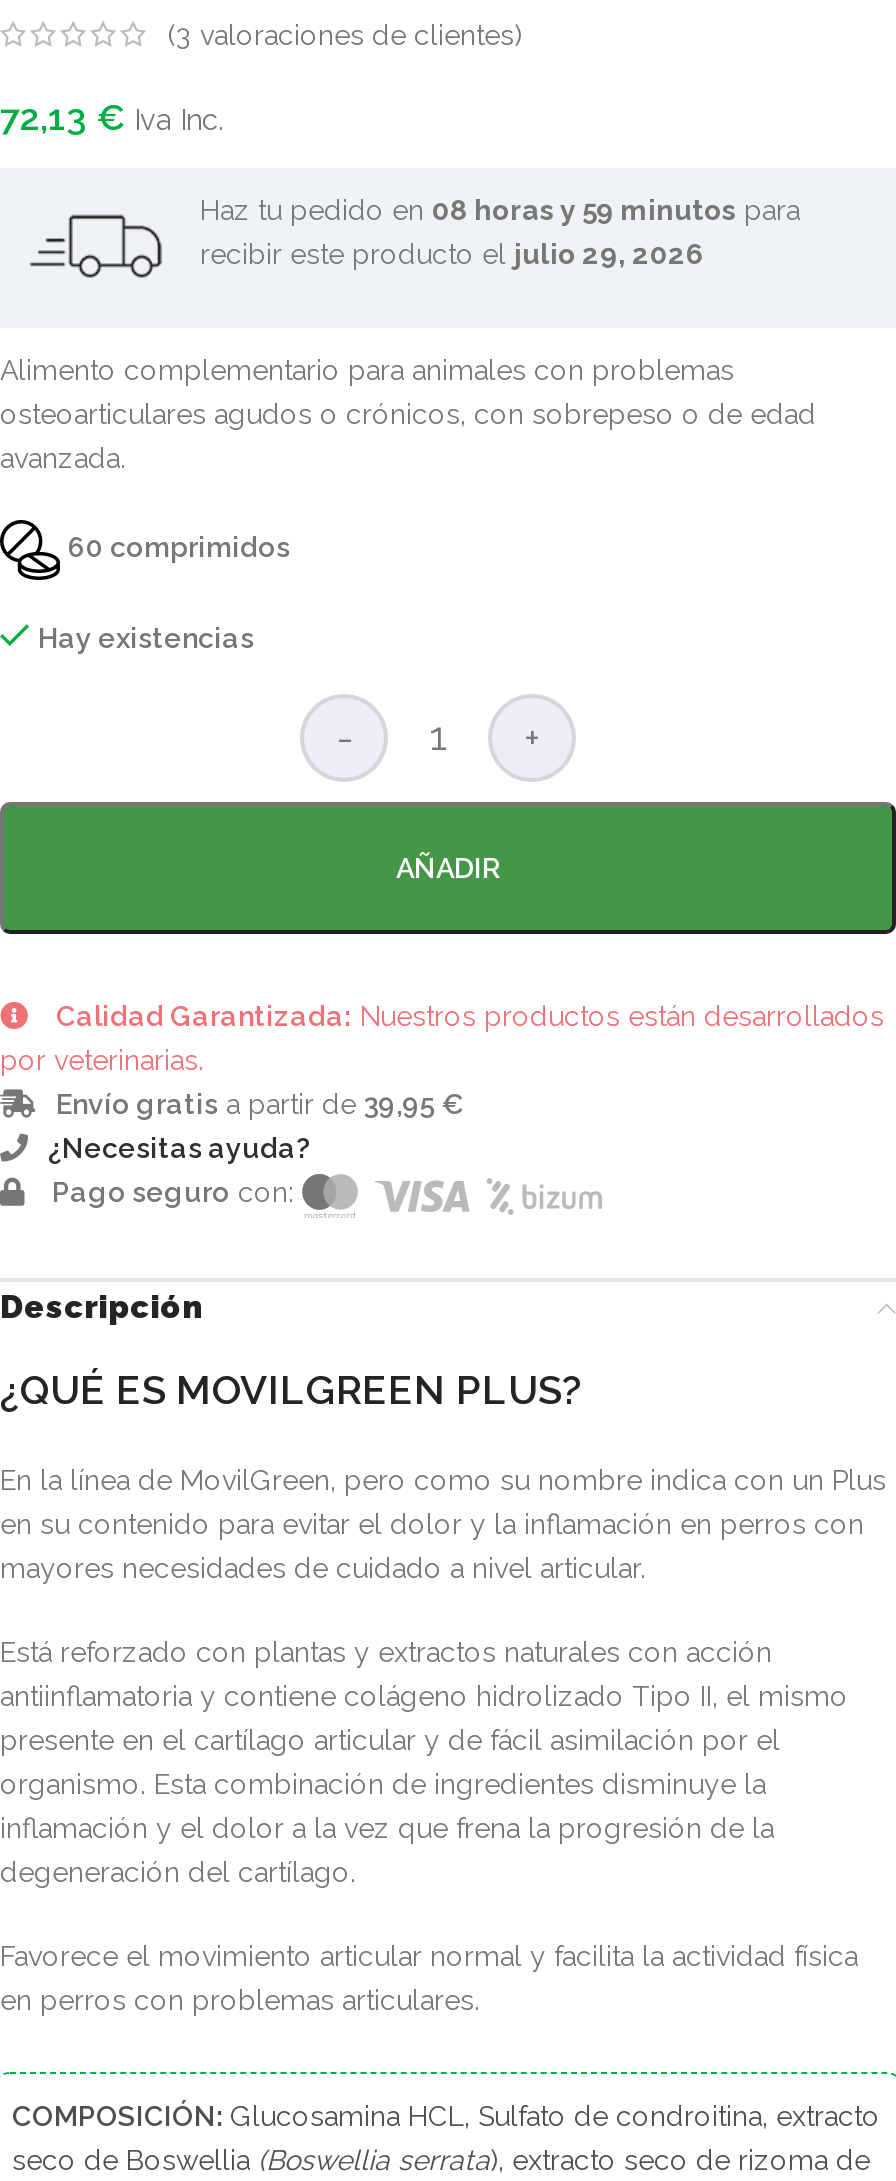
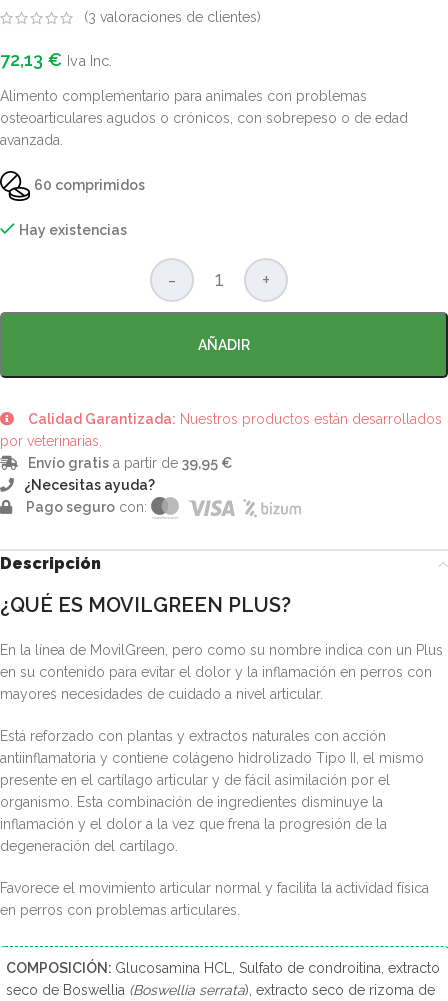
[28,194,800,281] [image] | Haz tu pedido en 08 horas y 59 minutos para | recibir este producto el julio 29, 2026 -> none

